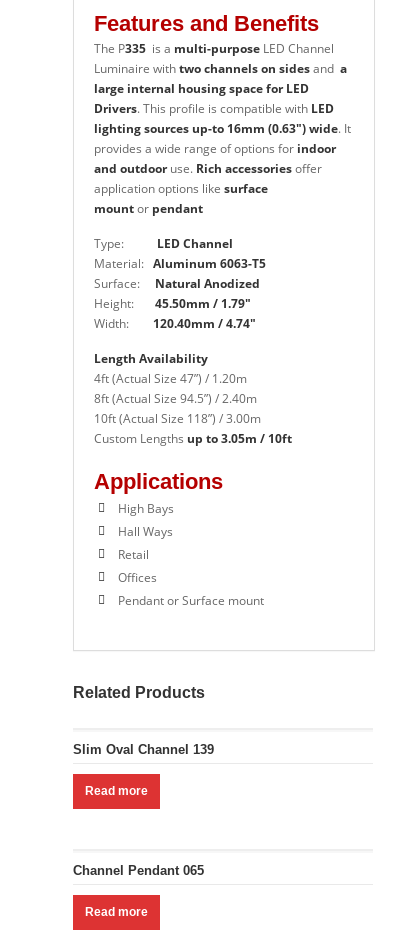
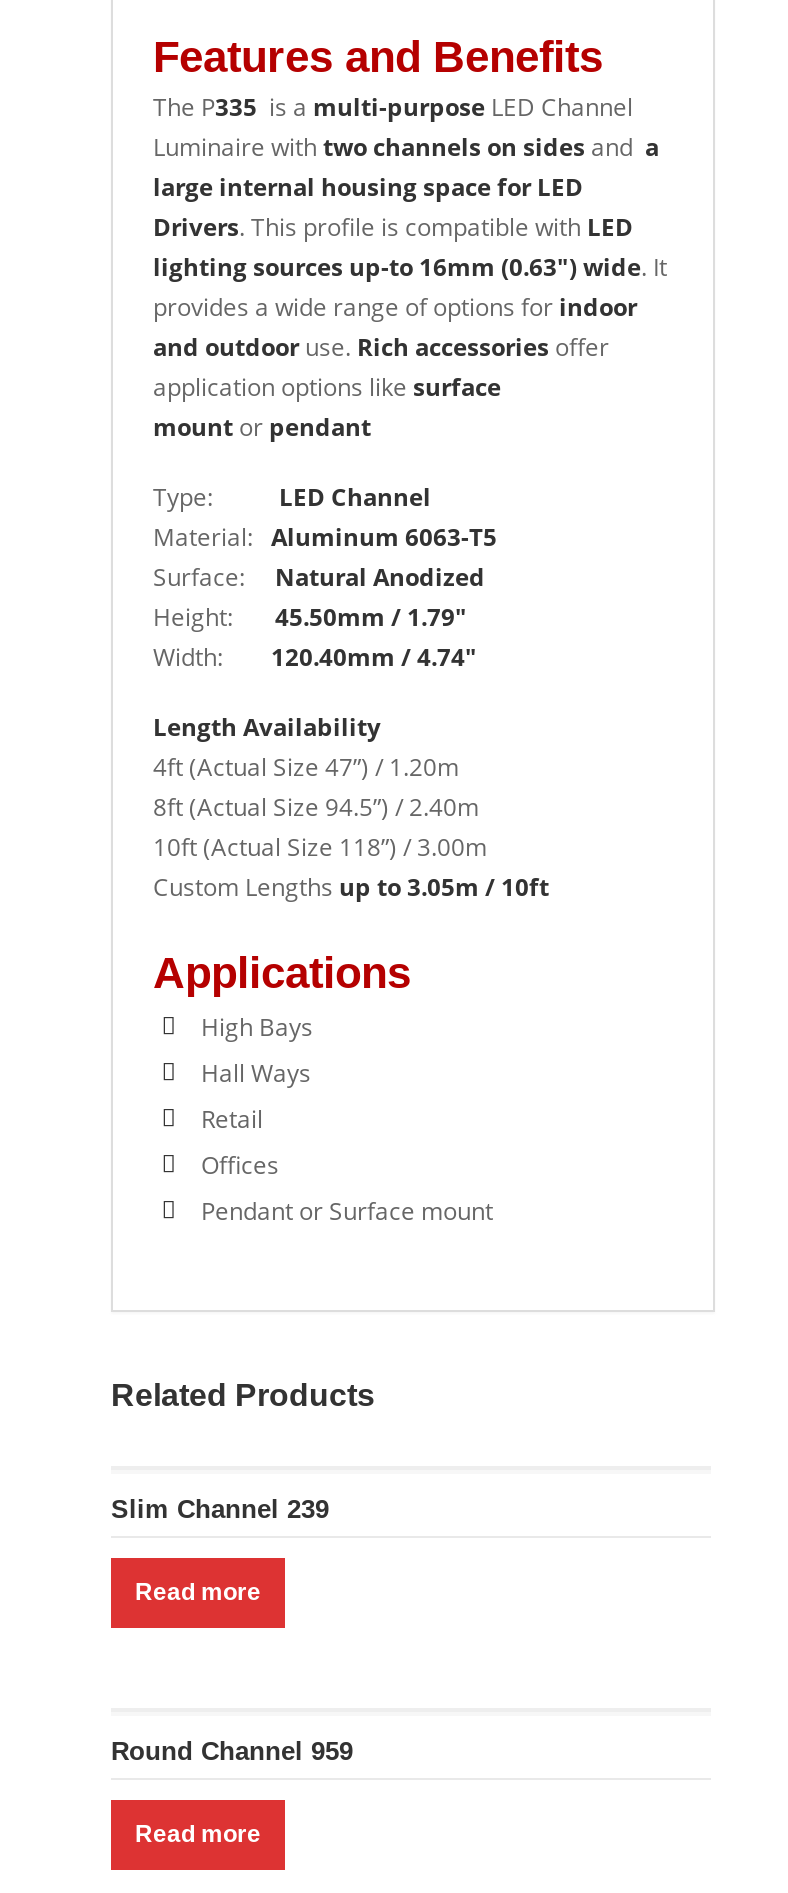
[73,742,214,757] Slim Oval Channel 139 -> [111,1494,329,1524] Slim Channel 239
[73,863,204,878] Channel Pendant 065 -> [111,1736,353,1766] Round Channel 959

